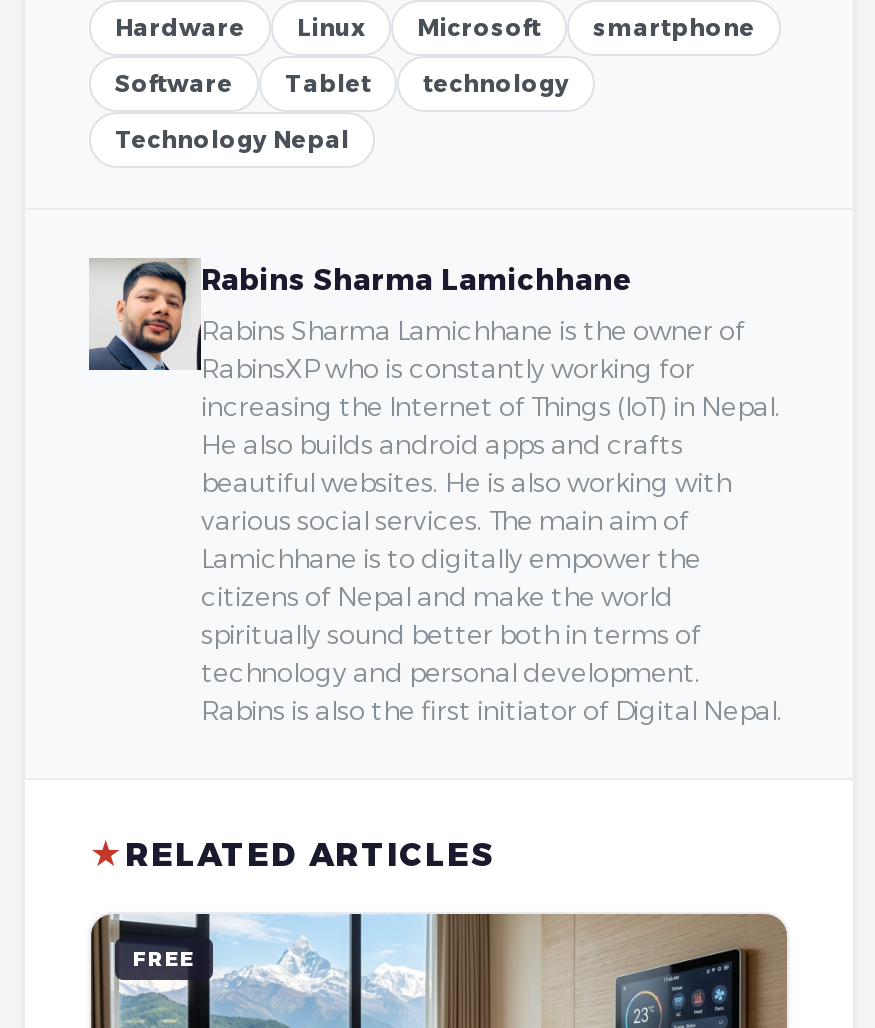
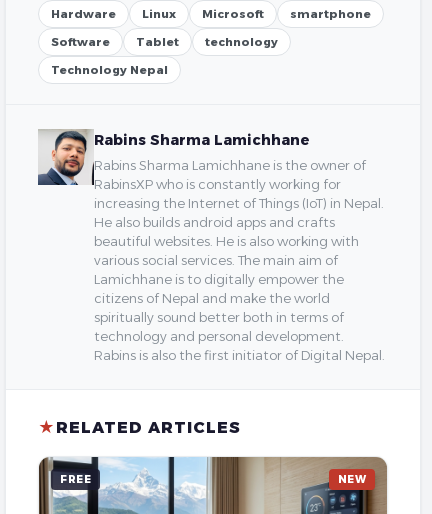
none -> [337,473,366,485] NEW

